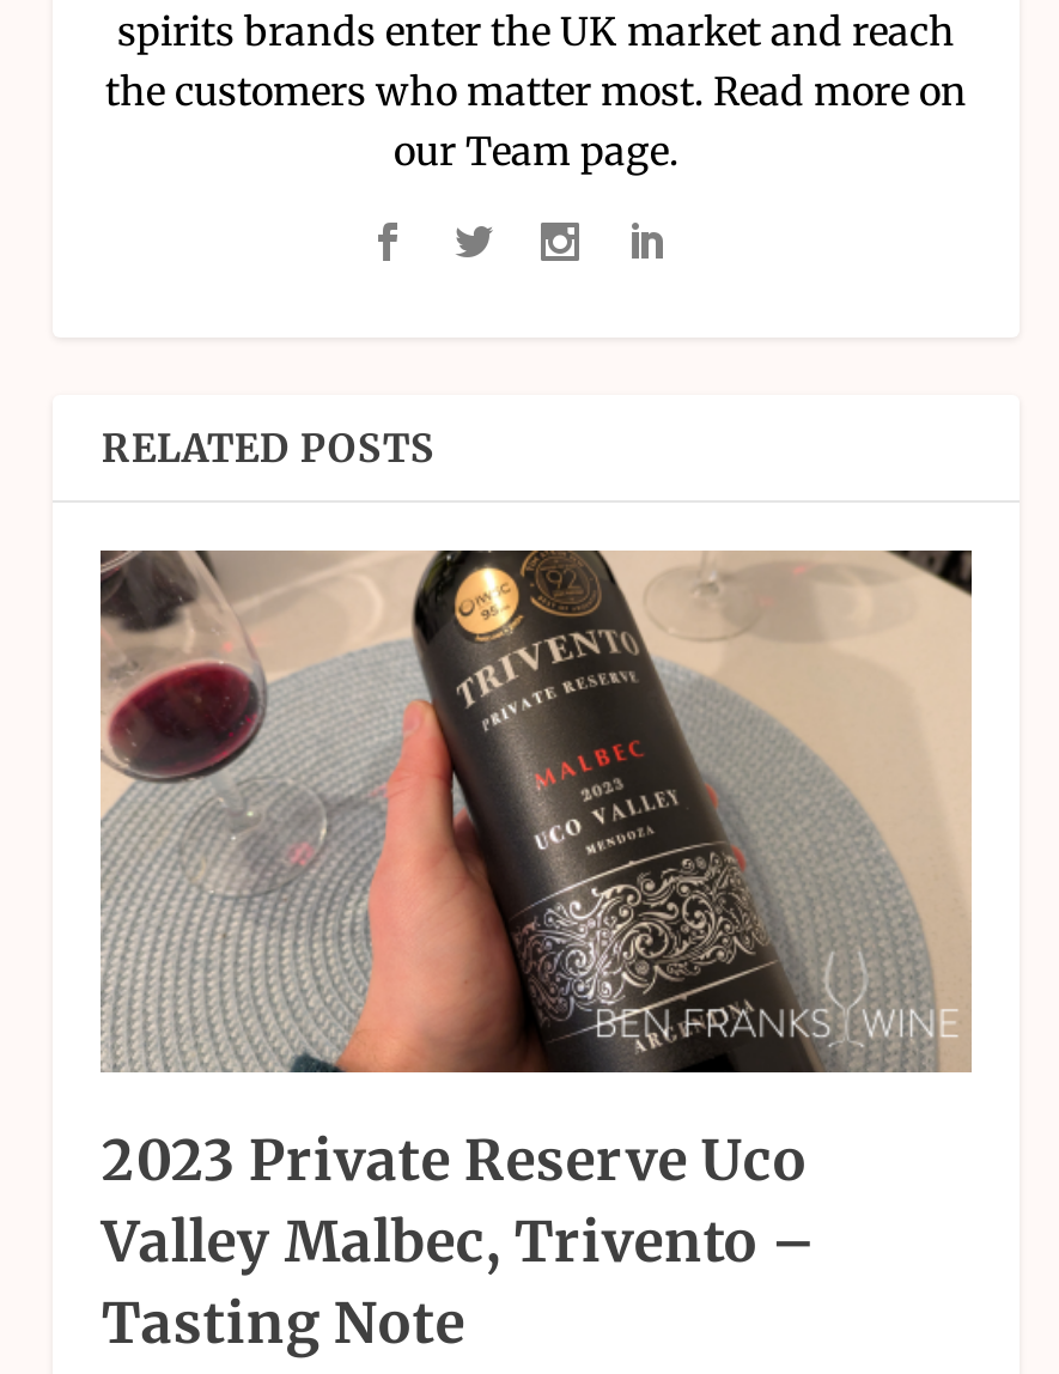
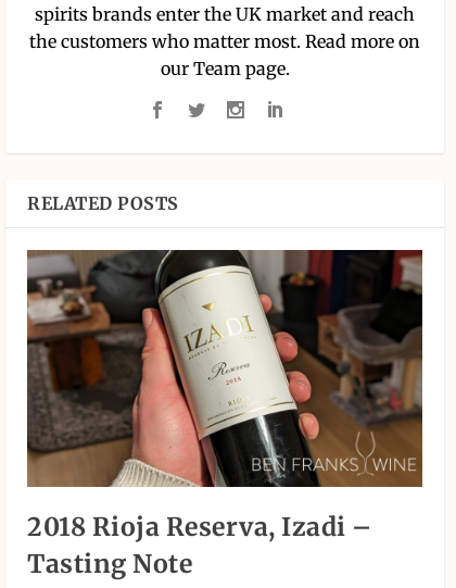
[98,548,974,1275] [image] | 2023 Private Reserve Uco | Valley Malbec, Trivento – -> [27,249,423,542] [image] | 2018 Rioja Reserva, Izadi –

